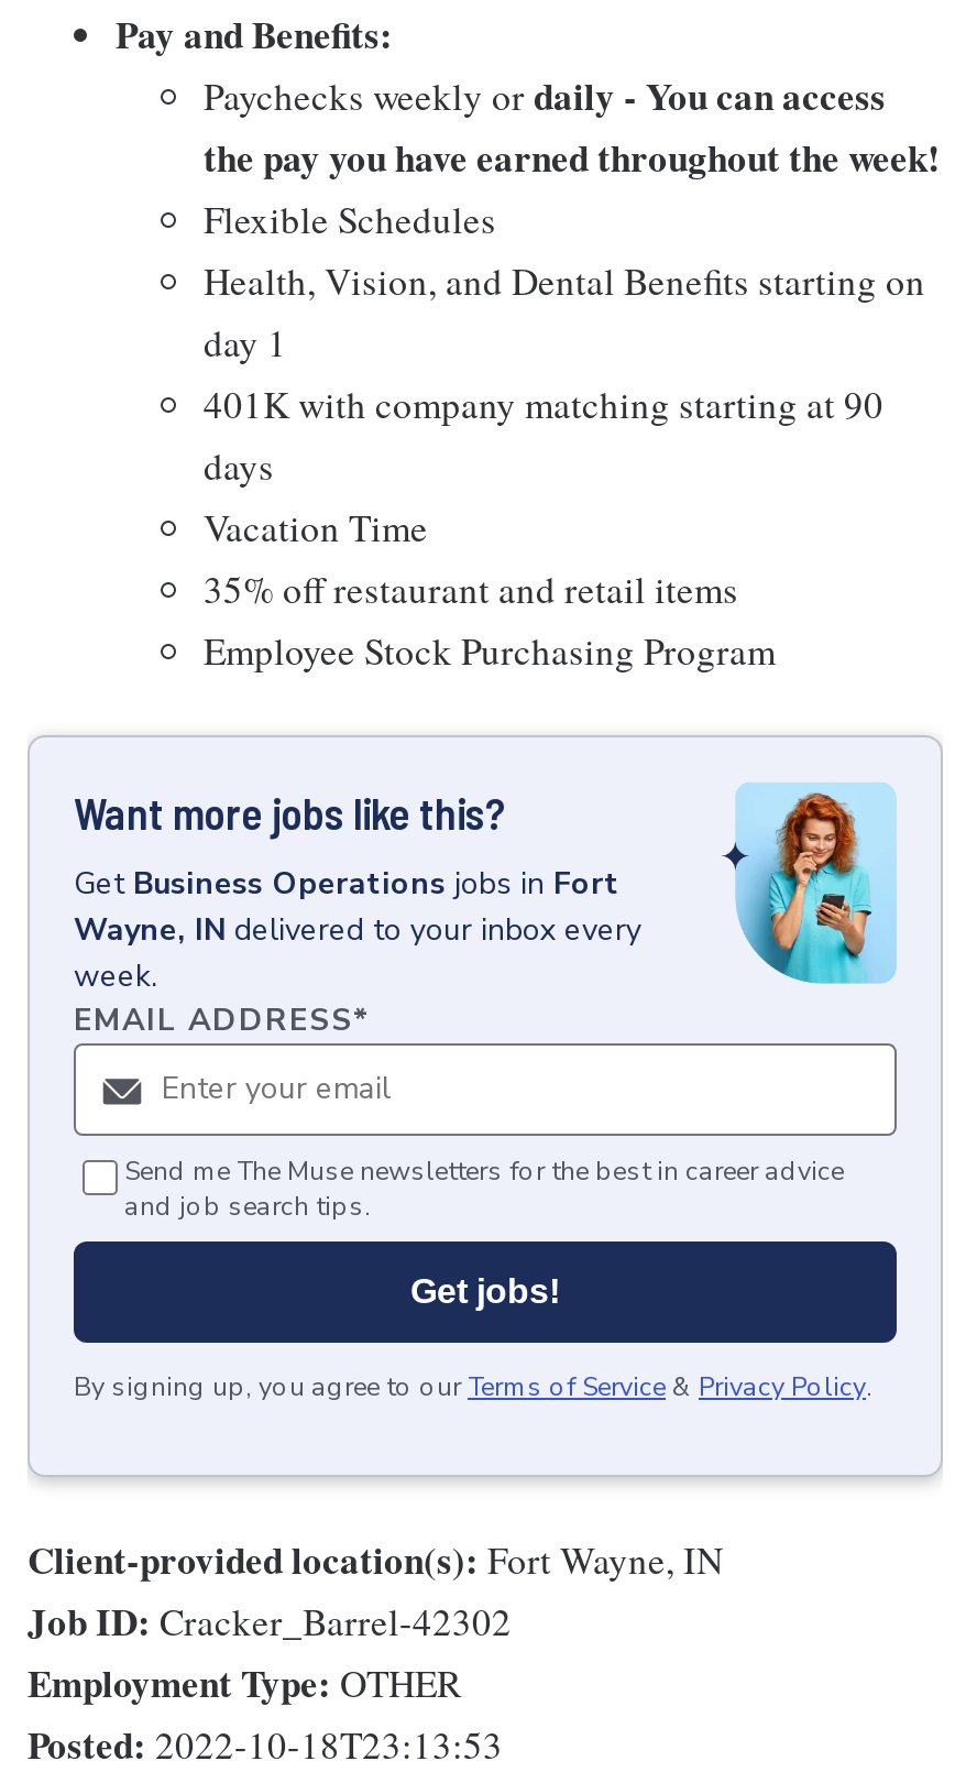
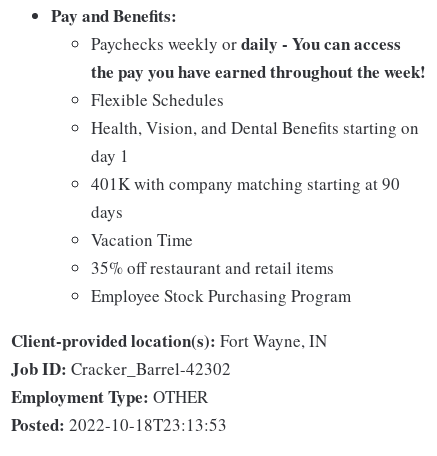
[28,735,943,1484] [image] | Want more jobs like this? | Get Business Operations jobs in Fort | Wayne, IN delivered to your inbox every | week. | EMAIL ADDRESS* -> none
[74,1153,872,1404] Send me The Muse newsletters for the best in career advice | and job search tips. | Get jobs! | By signing up, you agree to our Terms of Service & Privacy Policy. -> none

